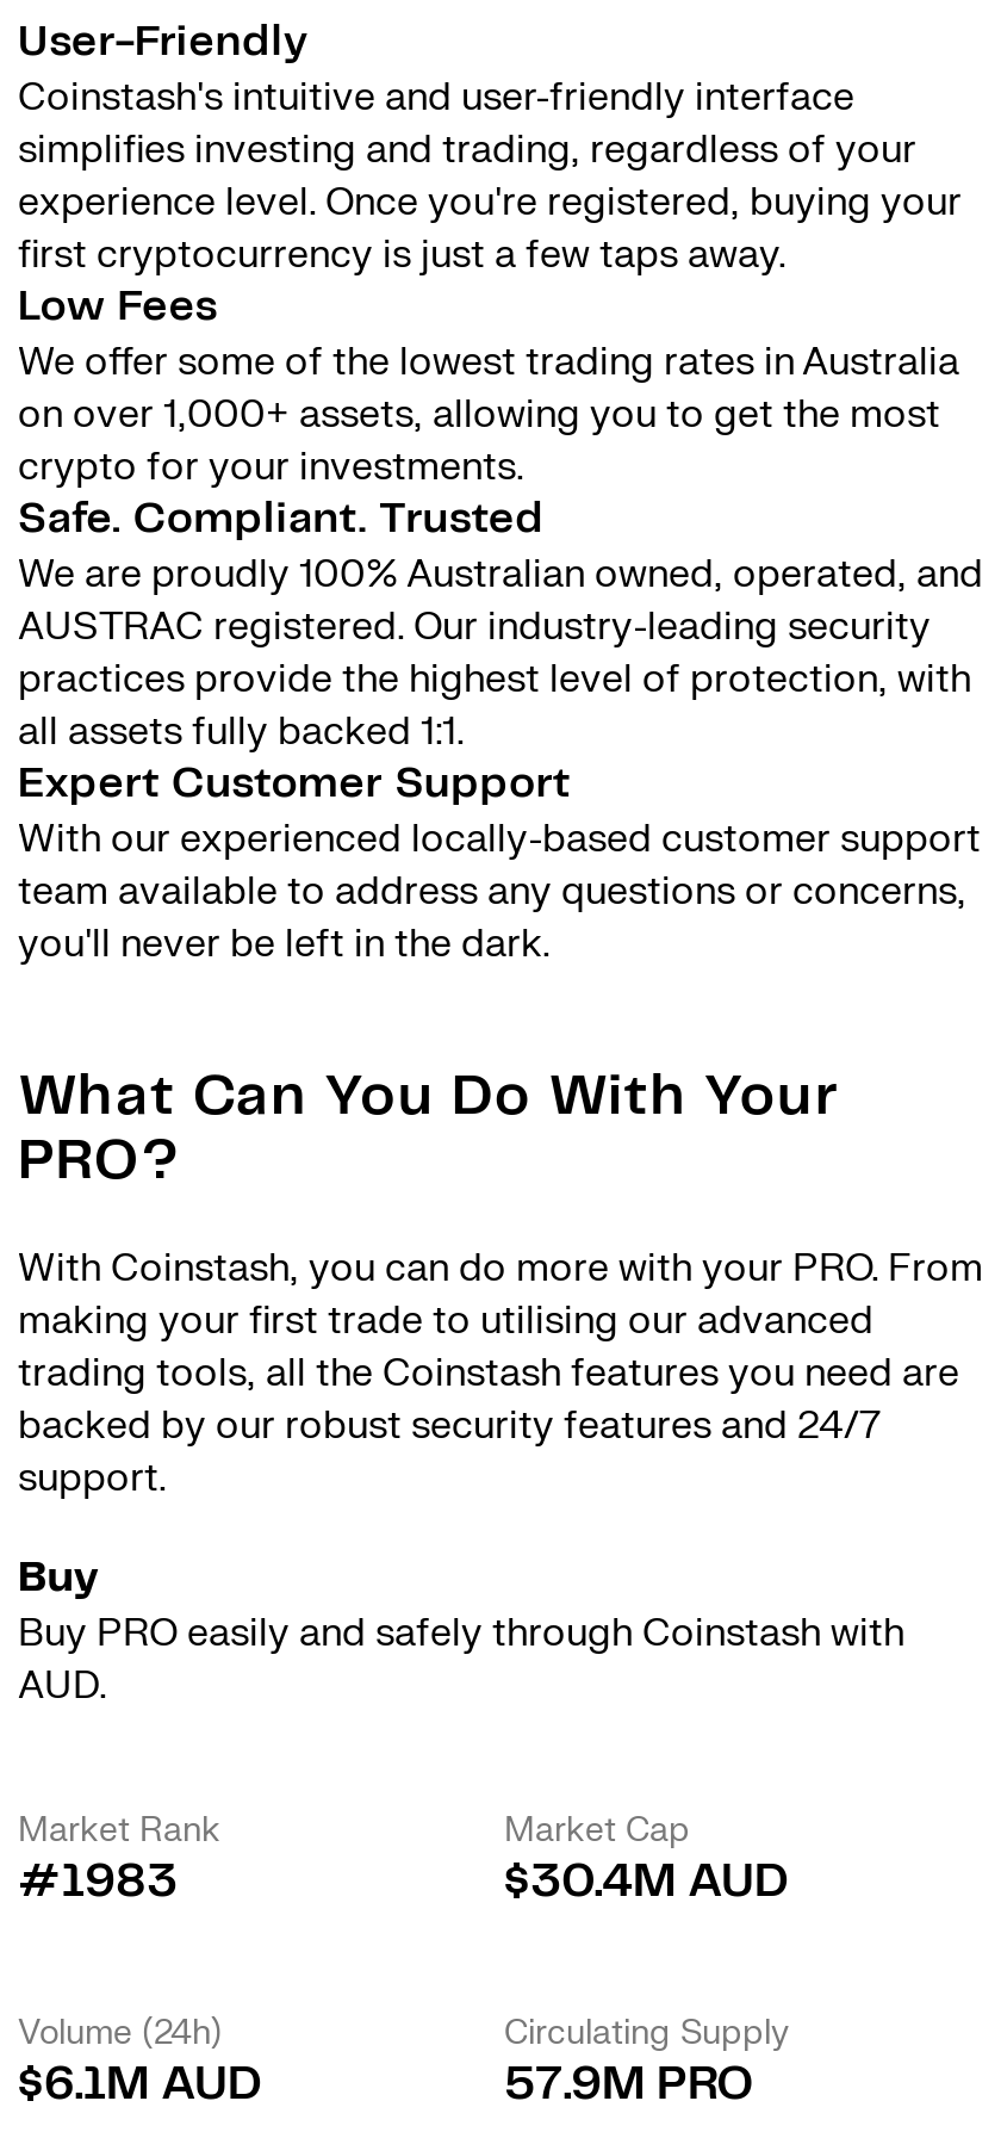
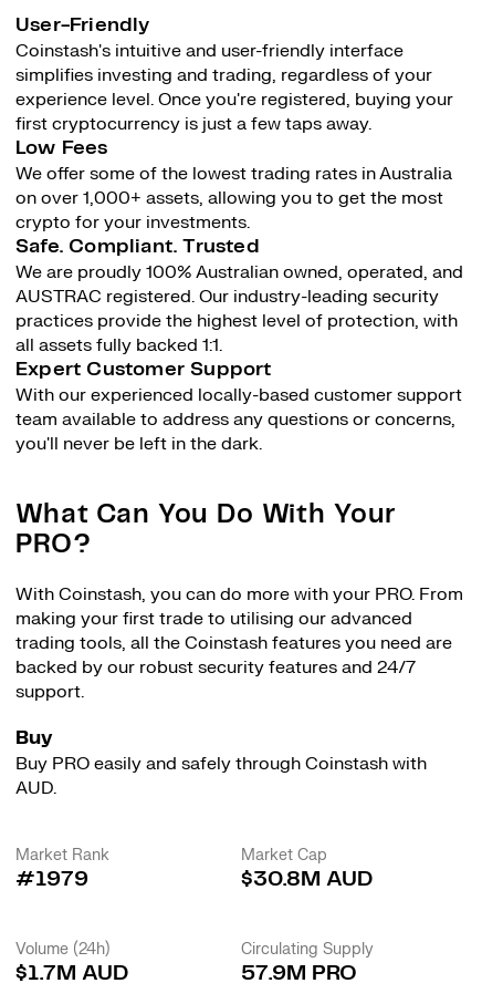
[18,1860,178,1905] #1983 -> [15,869,88,890] #1979
[504,1860,788,1905] $30.4M AUD -> [241,869,373,890] $30.8M AUD
[18,2063,261,2108] $6.1M AUD -> [15,963,128,984] $1.7M AUD

